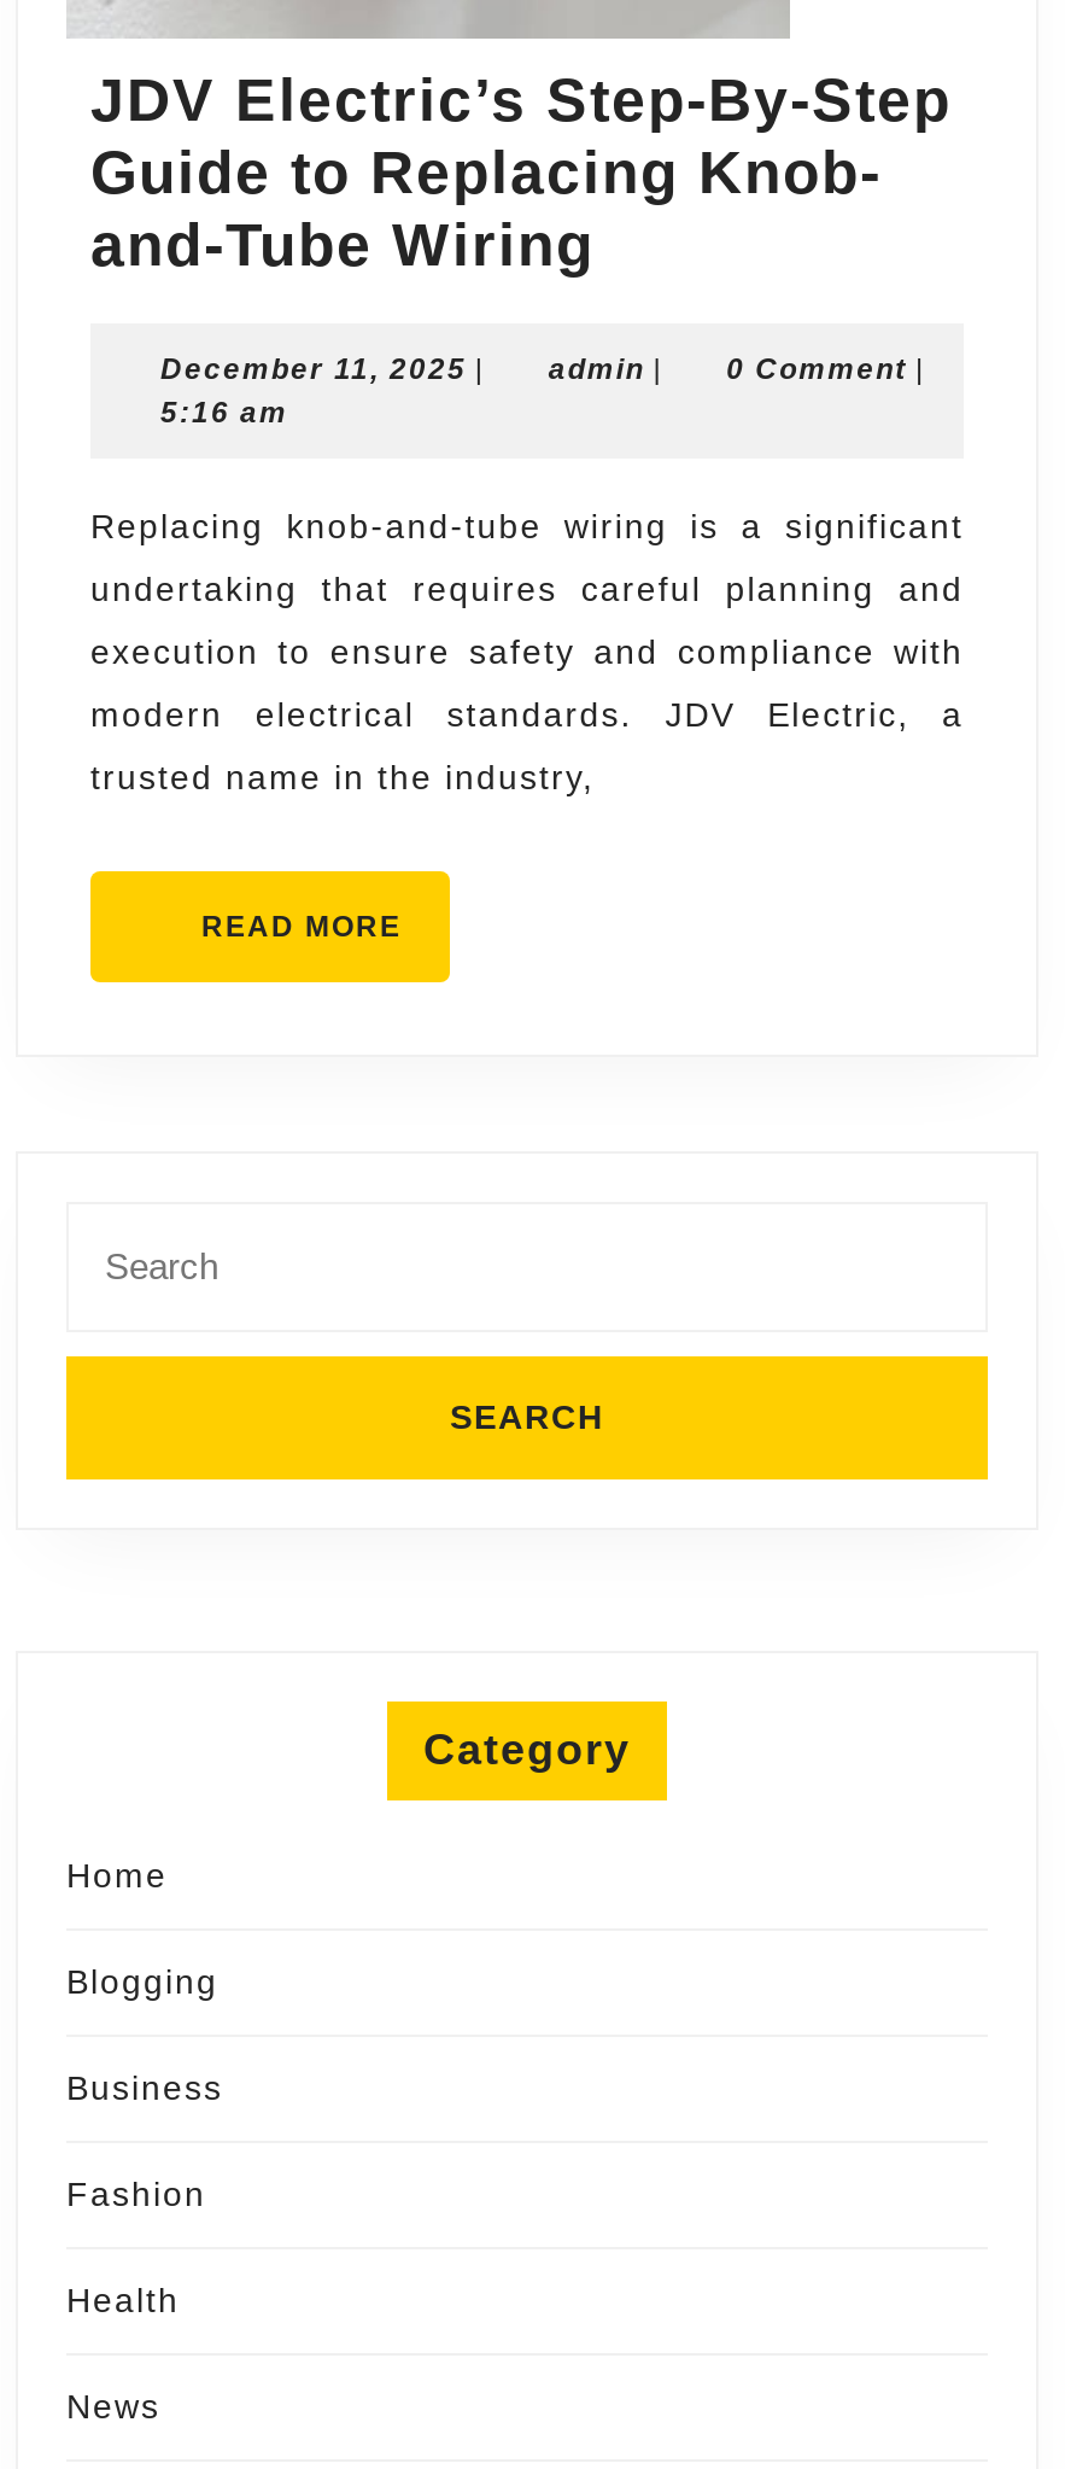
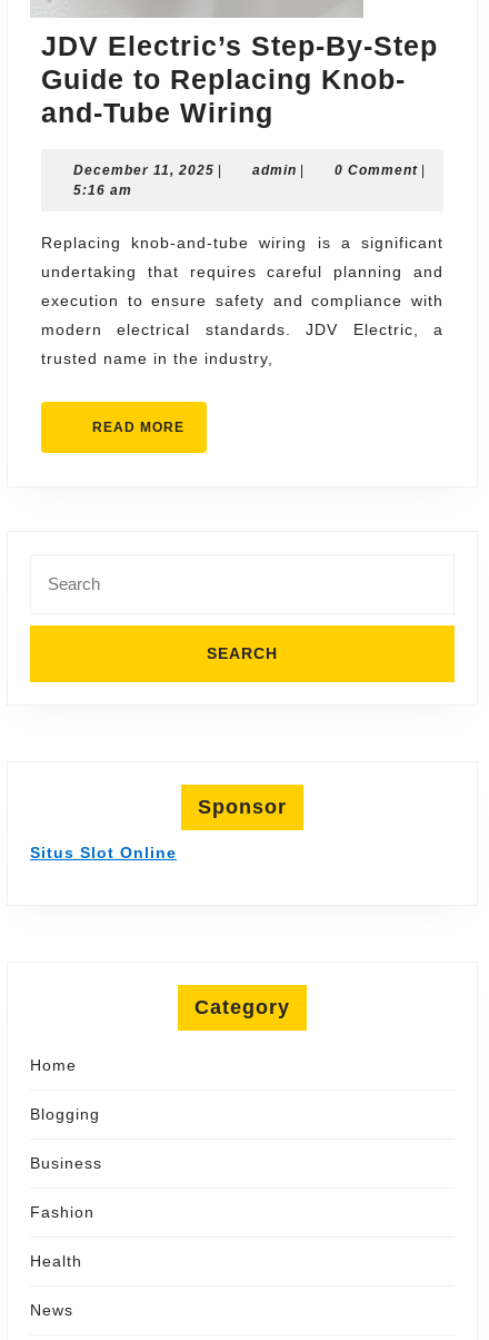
none -> [30,796,287,862] Sponsor | Situs Slot Online

